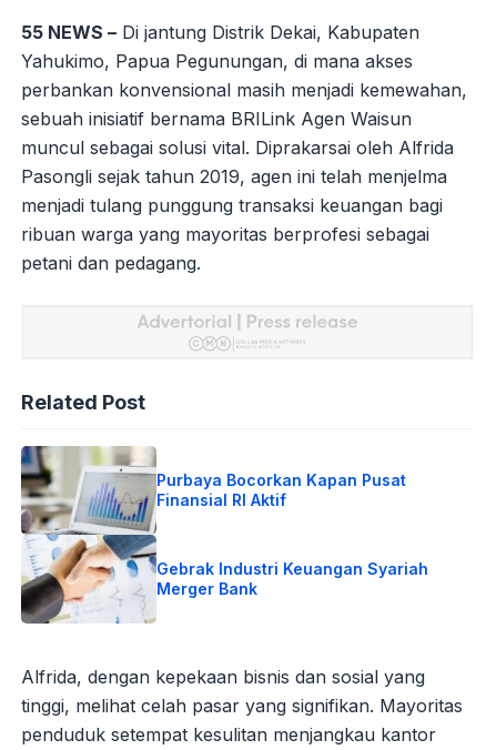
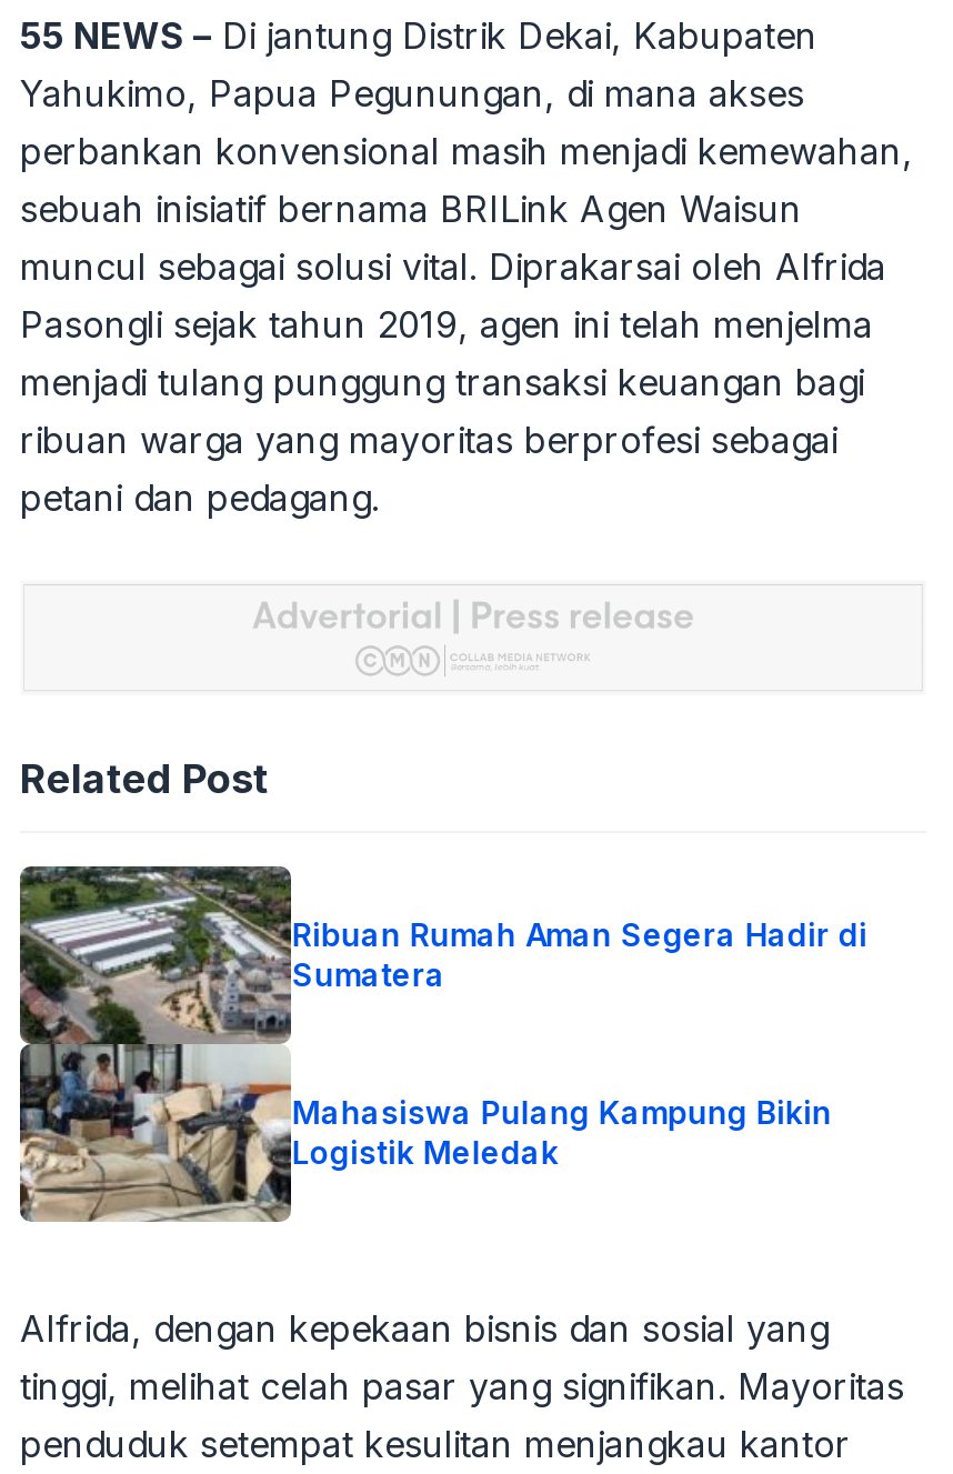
[20,445,407,625] [image] | Purbaya Bocorkan Kapan Pusat | Finansial RI Aktif -> [18,863,867,1223] [image] | Ribuan Rumah Aman Segera Hadir di | Sumatera
[157,559,429,598] Gebrak Industri Keuangan Syariah | Merger Bank -> [292,1092,832,1170] Mahasiswa Pulang Kampung Bikin | Logistik Meledak

